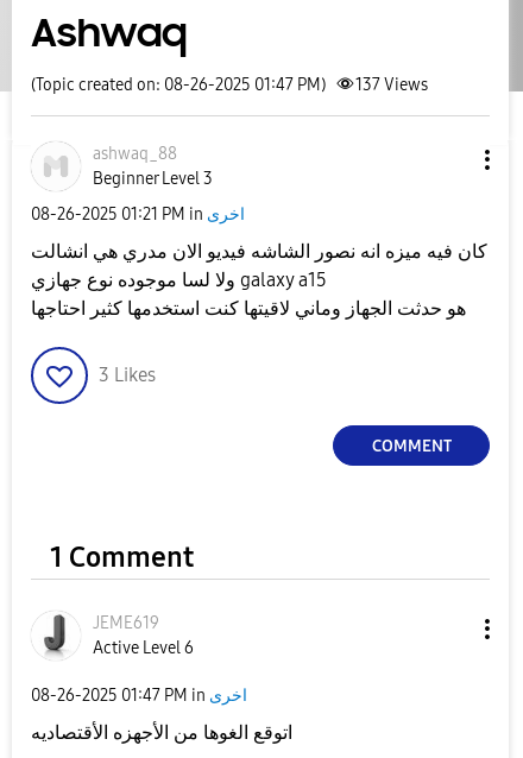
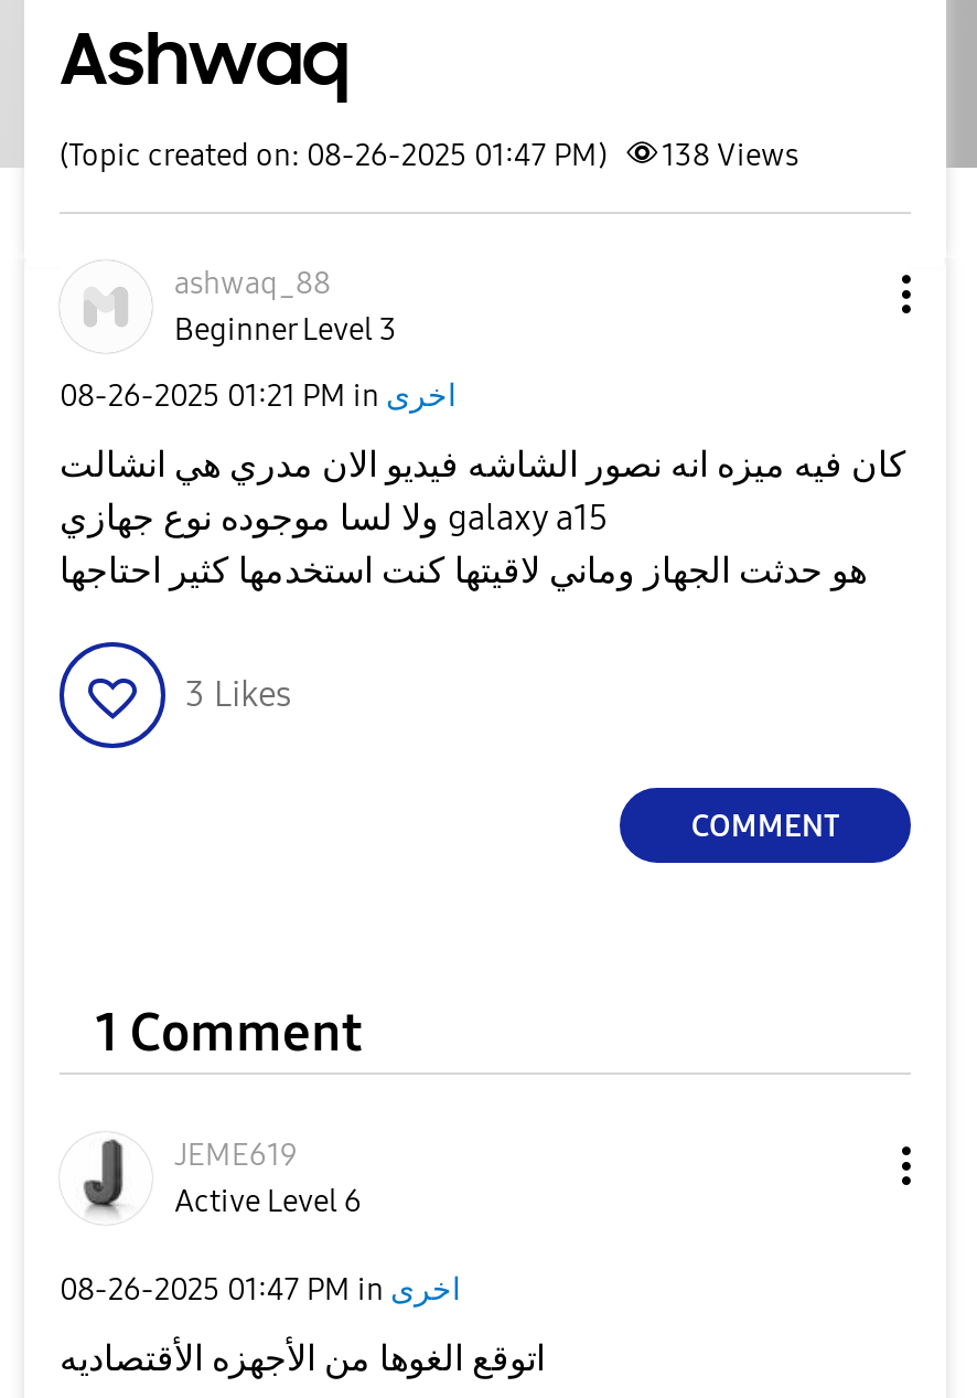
[31,75,428,95] (Topic created on: 08-26-2025 01:47 PM) 137 Views -> [60,137,798,174] (Topic created on: 08-26-2025 01:47 PM) 138 Views

